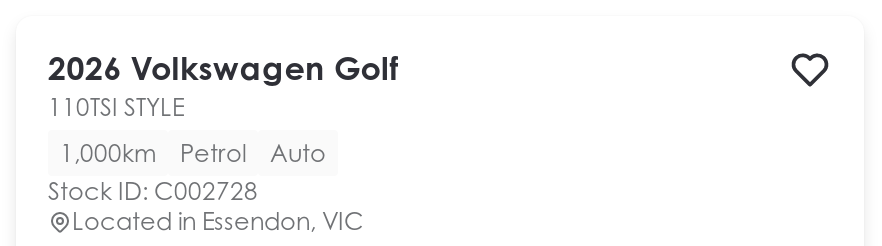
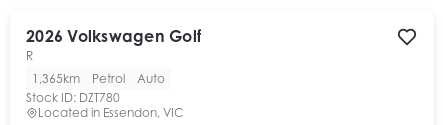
[48,92,184,122] 110TSI STYLE -> [26,48,33,63] R
[60,138,326,168] 1,000km Petrol Auto -> [32,71,165,86] 1,365km Petrol Auto
[48,176,258,206] Stock ID: C002728 -> [26,90,120,105] Stock ID: DZT780

